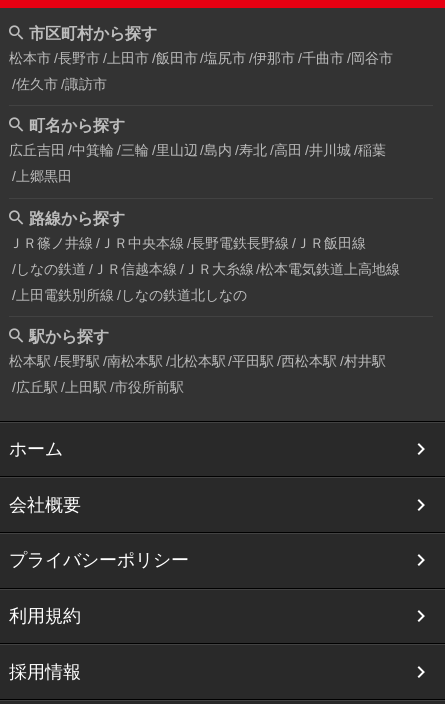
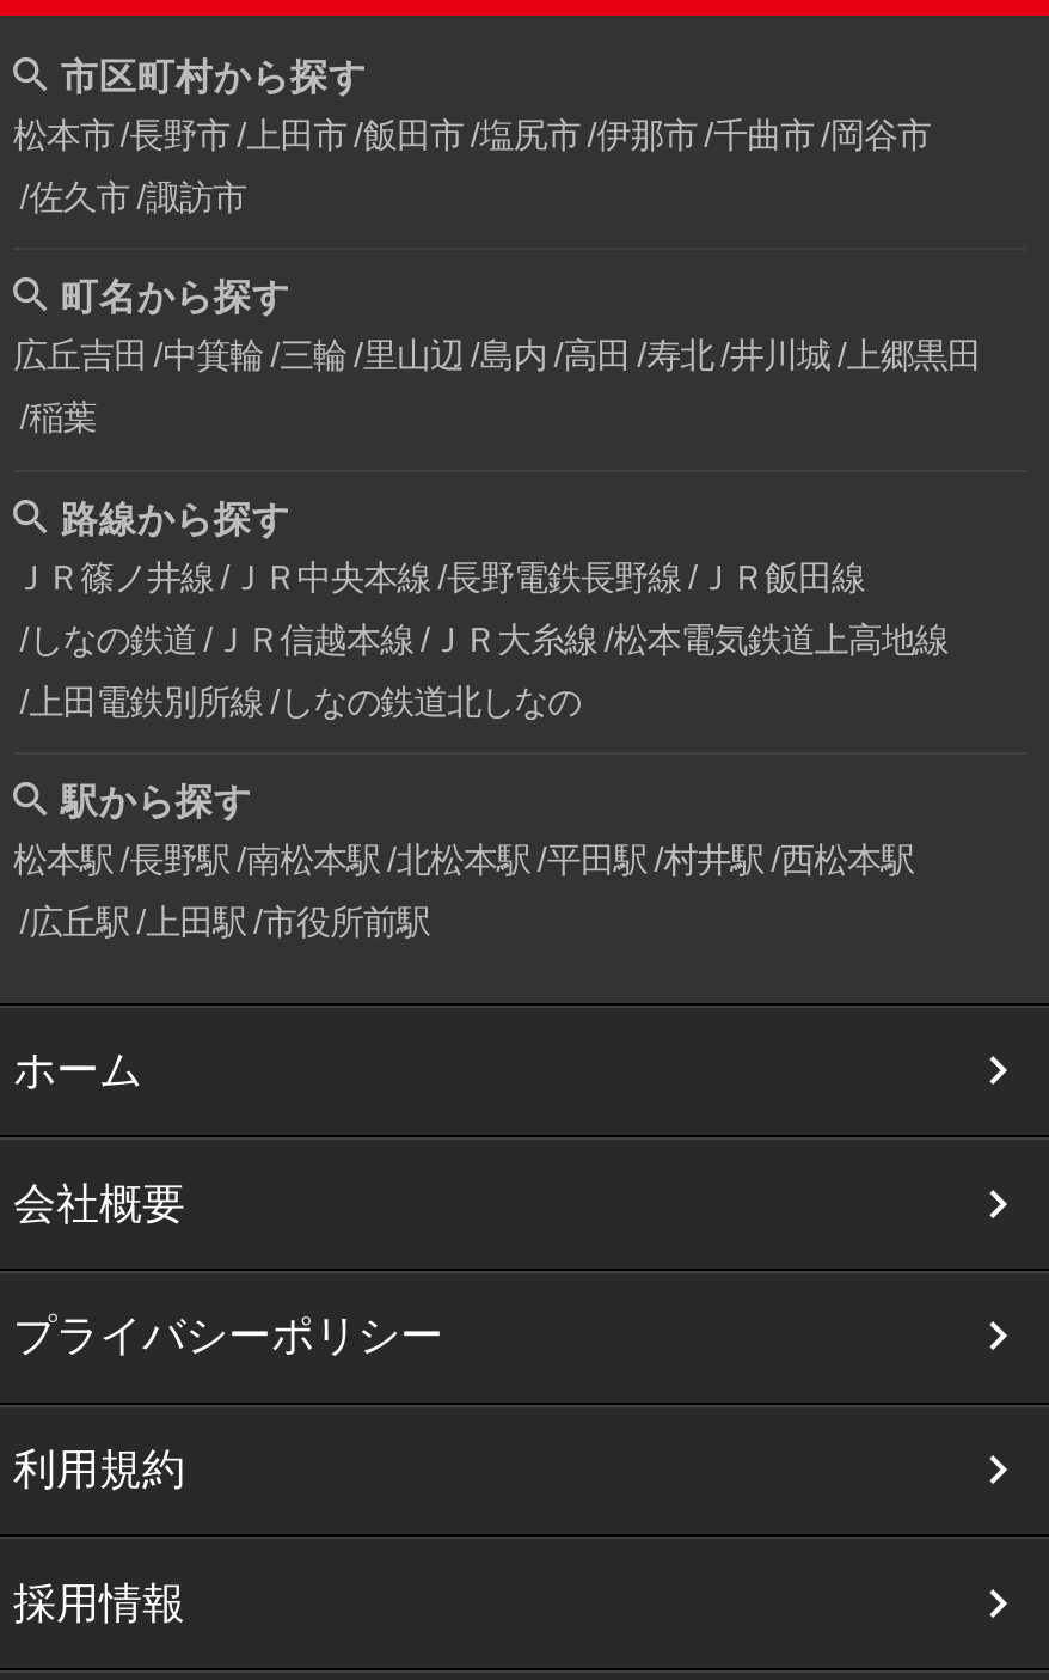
[9,142,386,158] 広丘吉田 中箕輪 三輪 里山辺 島内 寿北 高田 井川城 稲葉 -> [13,337,980,375] 広丘吉田 中箕輪 三輪 里山辺 島内 高田 寿北 井川城 上郷黒田
[16,168,72,184] 上郷黒田 -> [29,399,96,437] 稲葉
[9,353,386,369] 松本駅 長野駅 南松本駅 北松本駅 平田駅 西松本駅 村井駅 -> [13,841,914,880] 松本駅 長野駅 南松本駅 北松本駅 平田駅 村井駅 西松本駅

